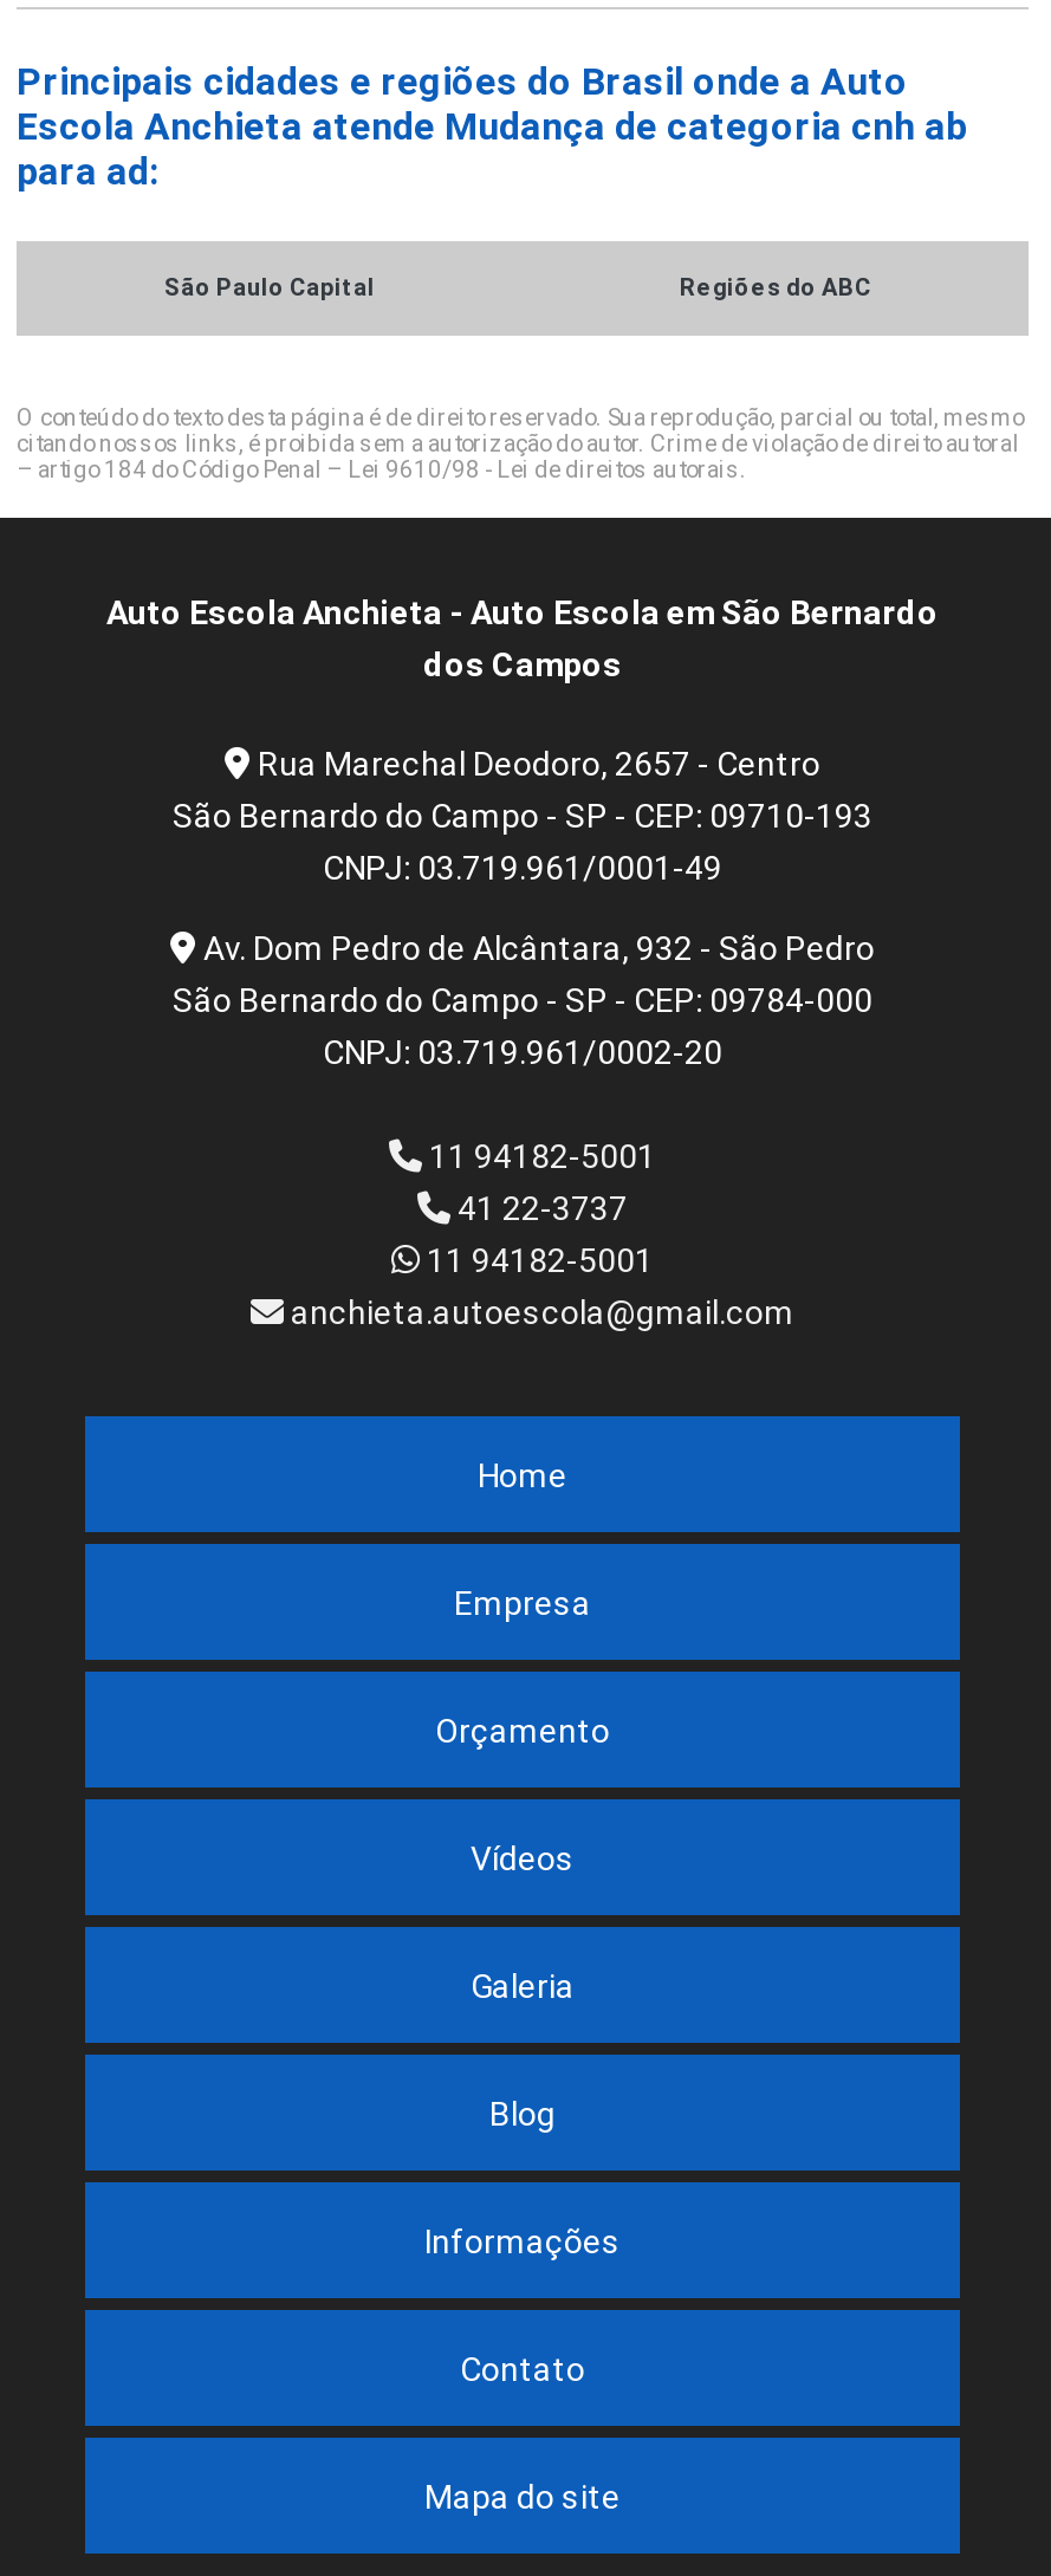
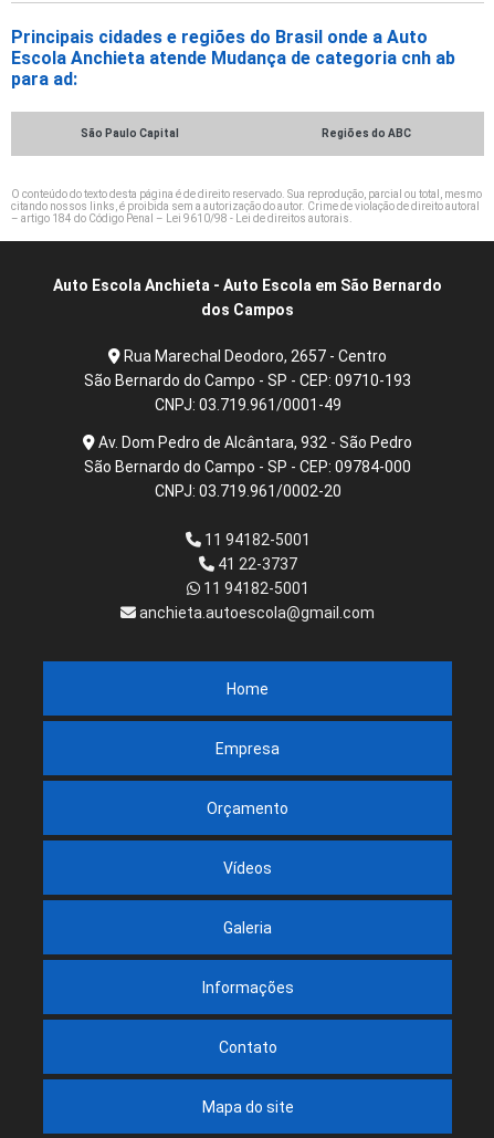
[489,2094,556,2132] Blog -> none

